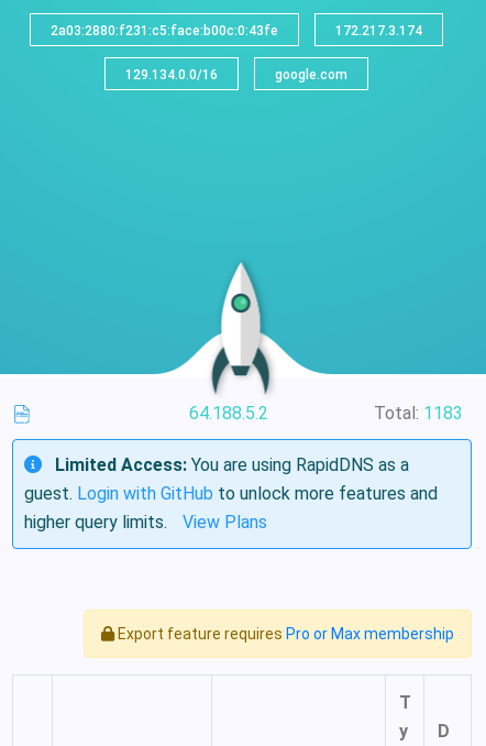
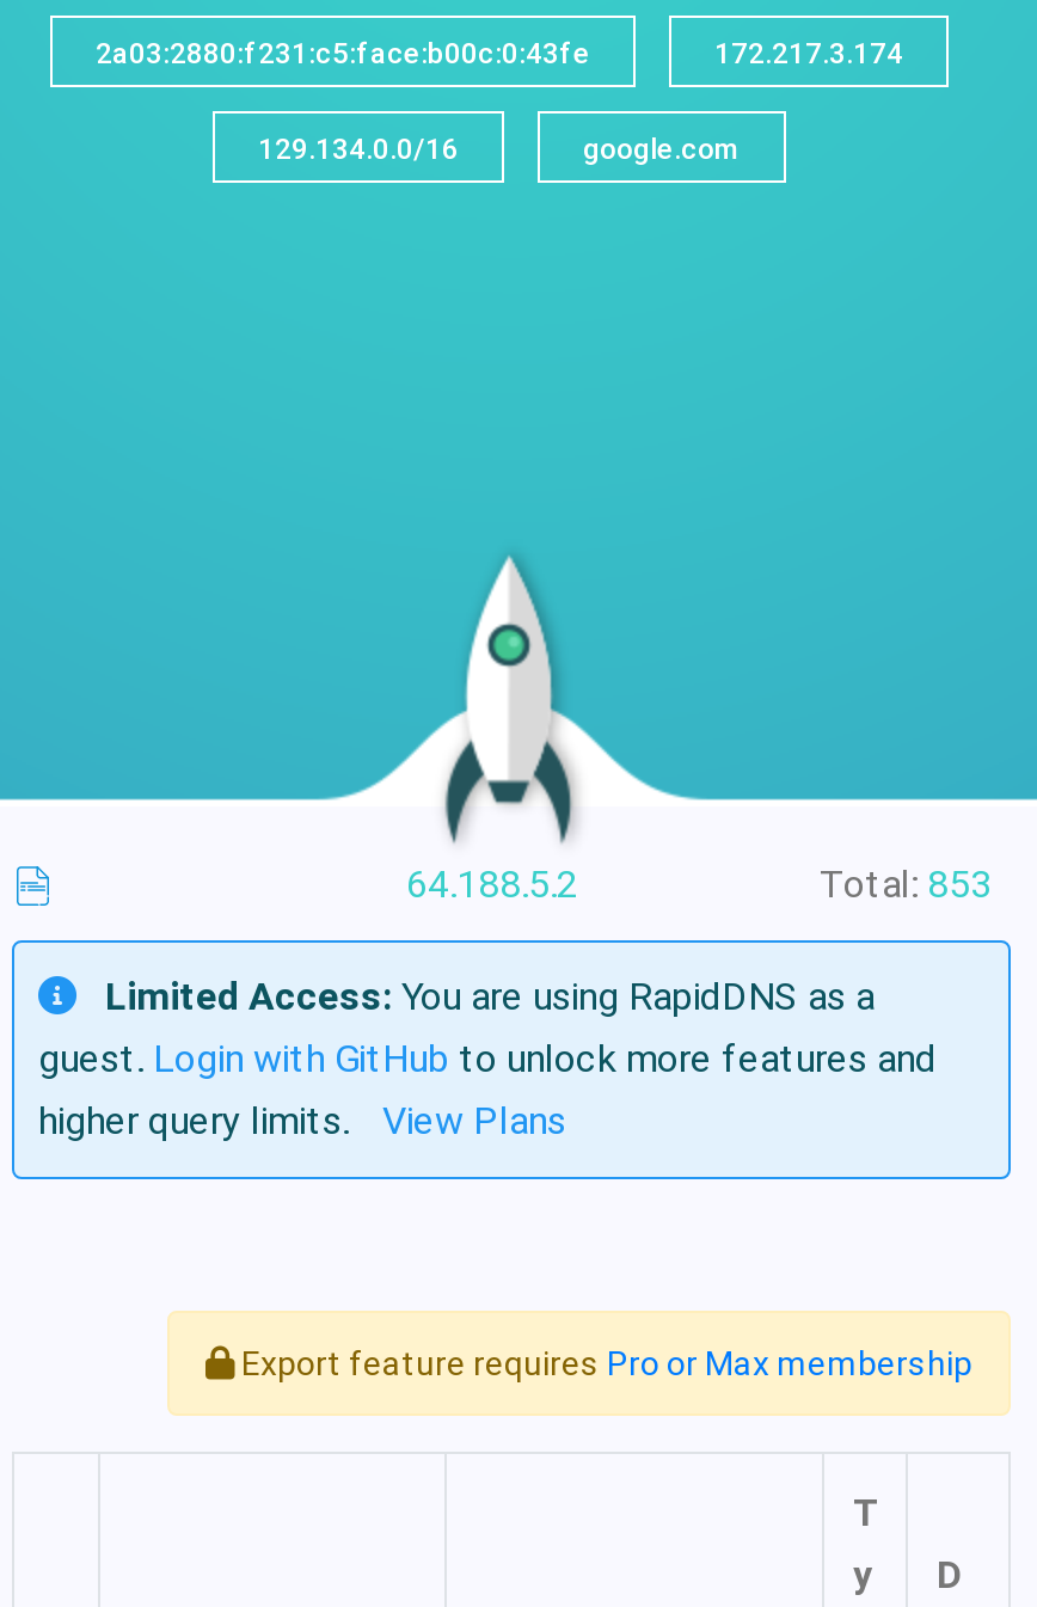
[374,403,463,424] Total: 1183 -> [820,861,992,907] Total: 853

